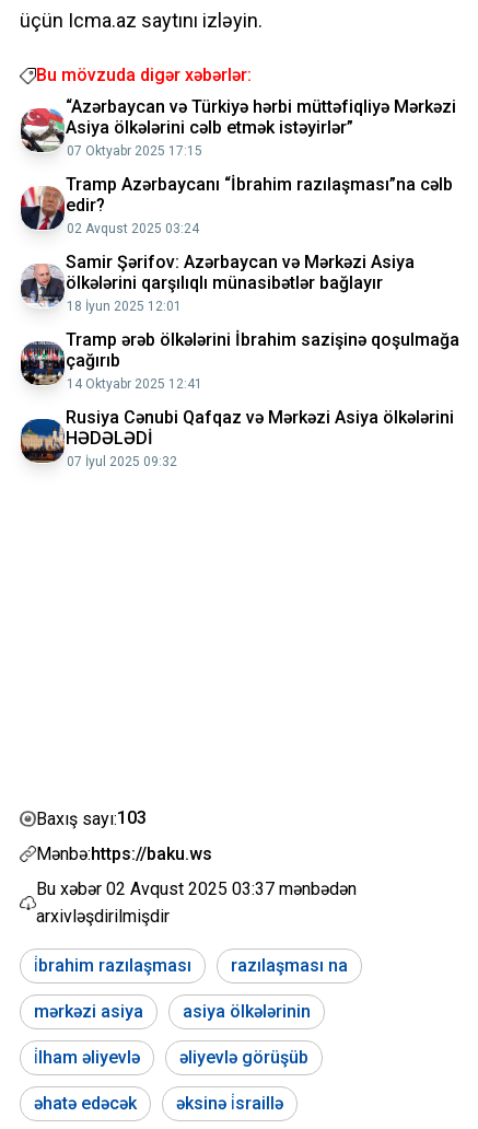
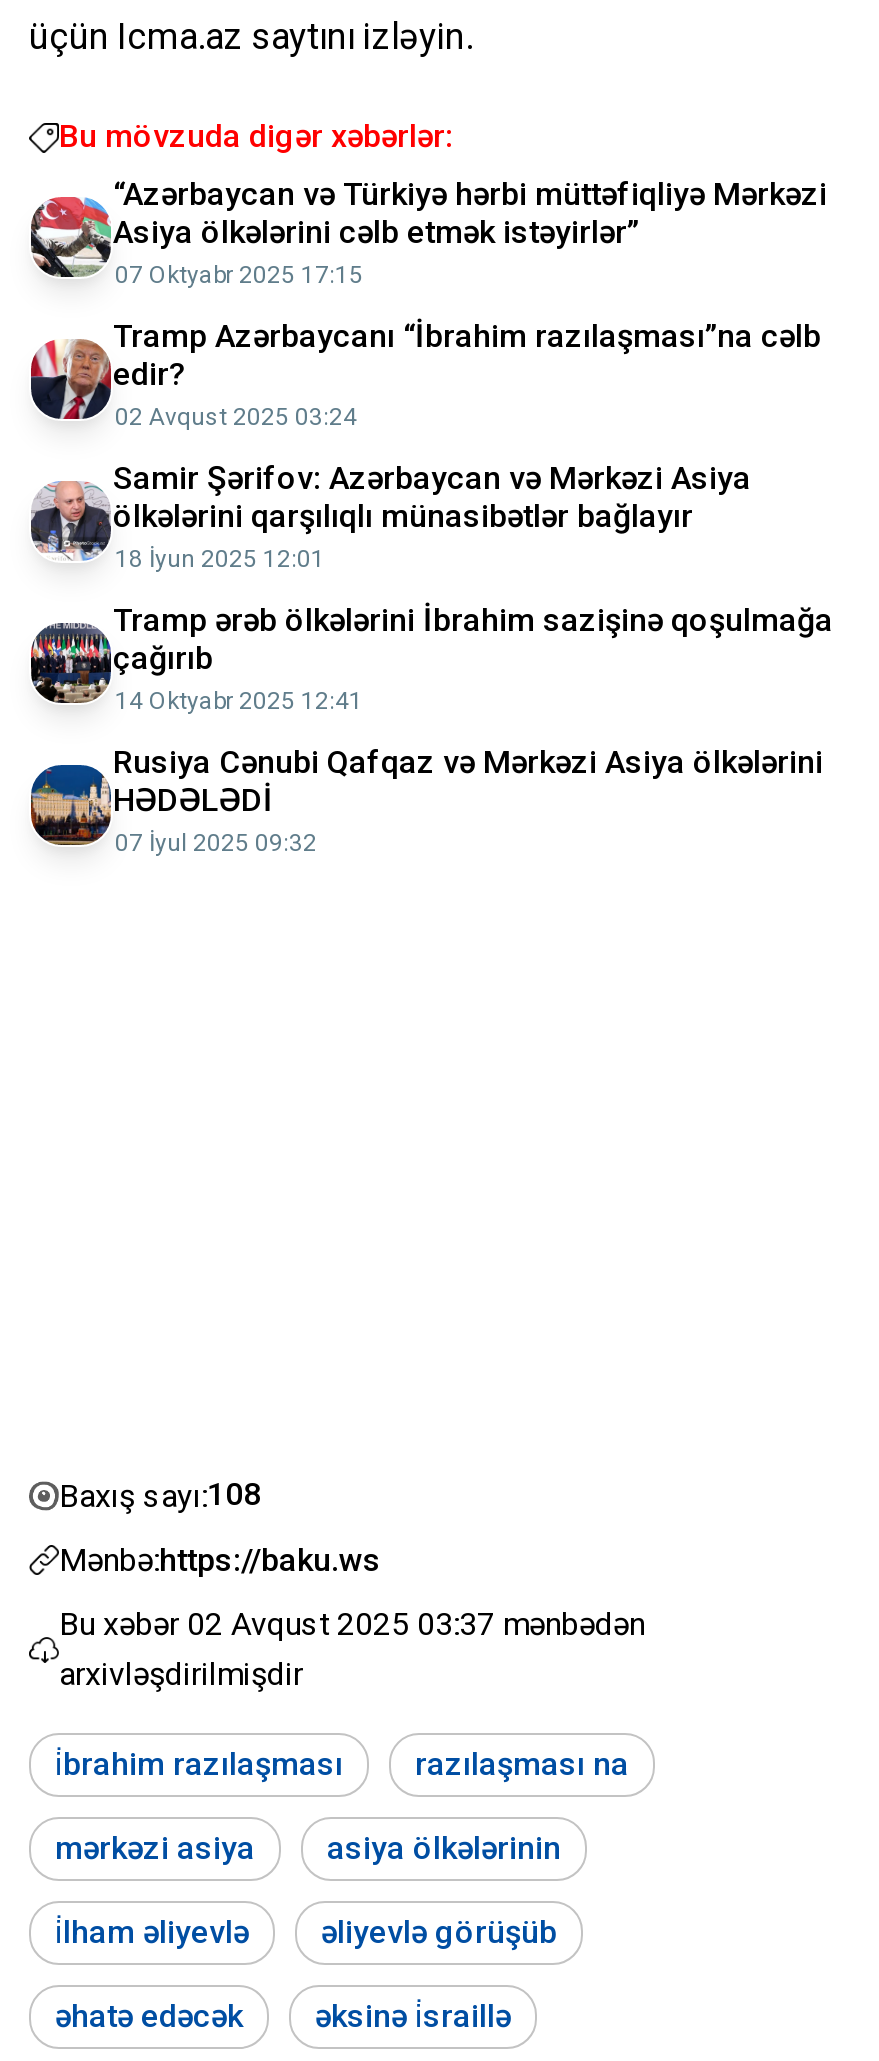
[36,807,147,829] Baxış sayı:103 -> [59,1475,261,1514] Baxış sayı:108

